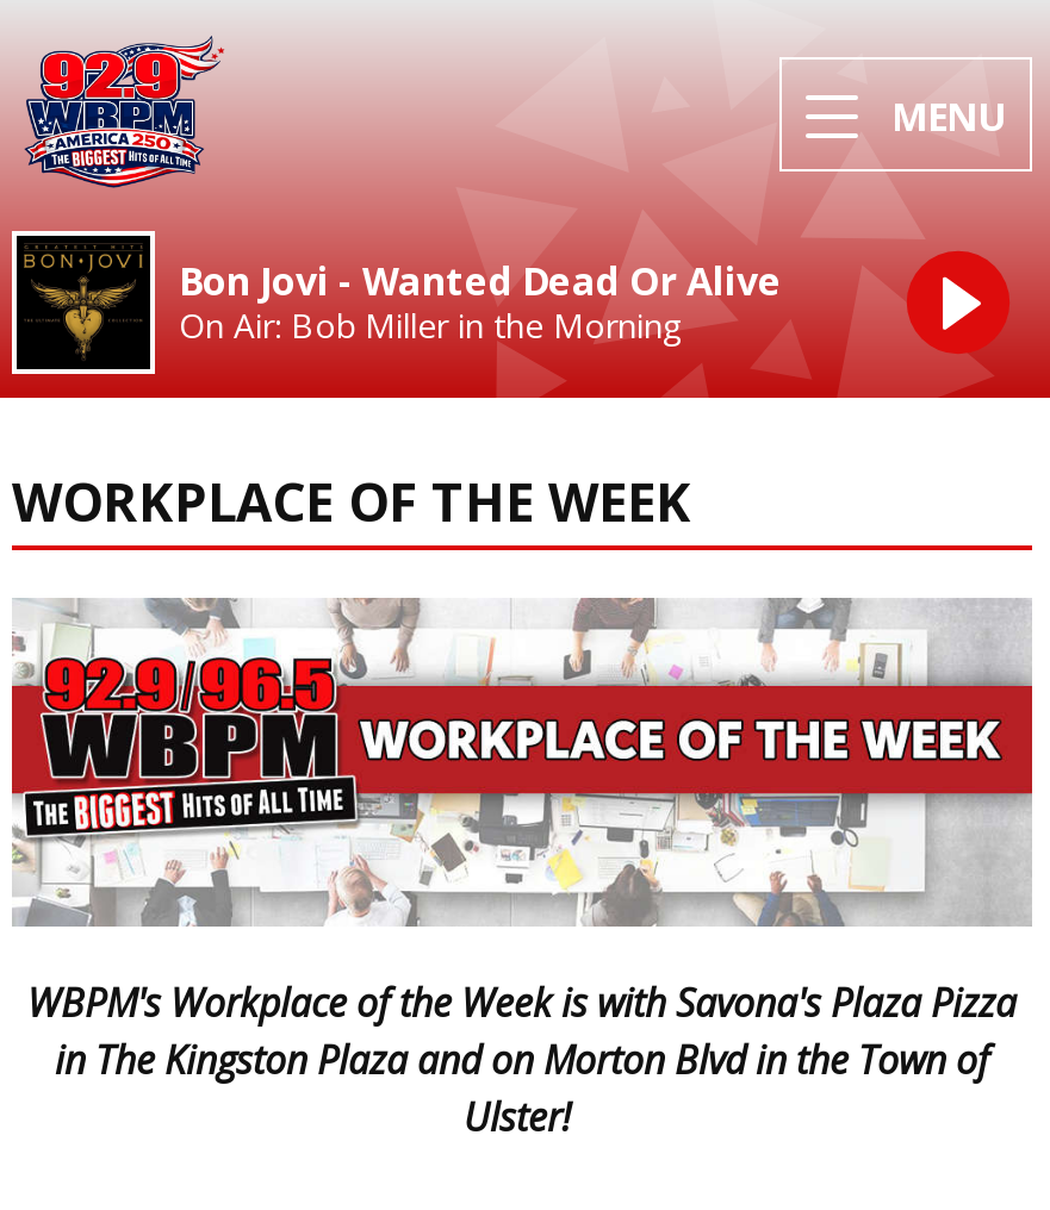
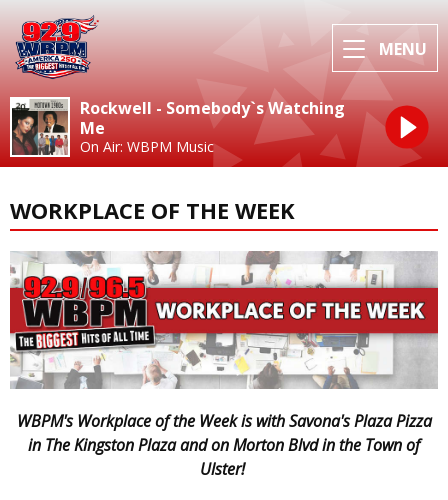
[14,233,782,372] [image] | Bon Jovi - Wanted Dead Or Alive | On Air: Bob Miller in the Morning -> [11,97,345,156] [image] | Rockwell - Somebody`s Watching | Me | On Air: WBPM Music

